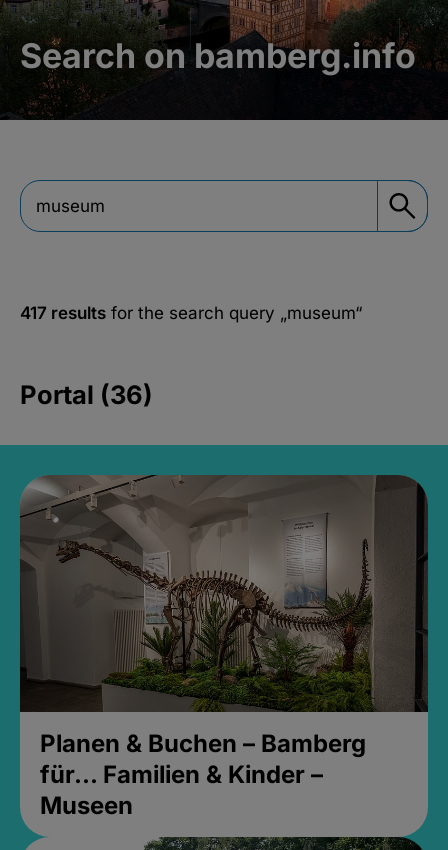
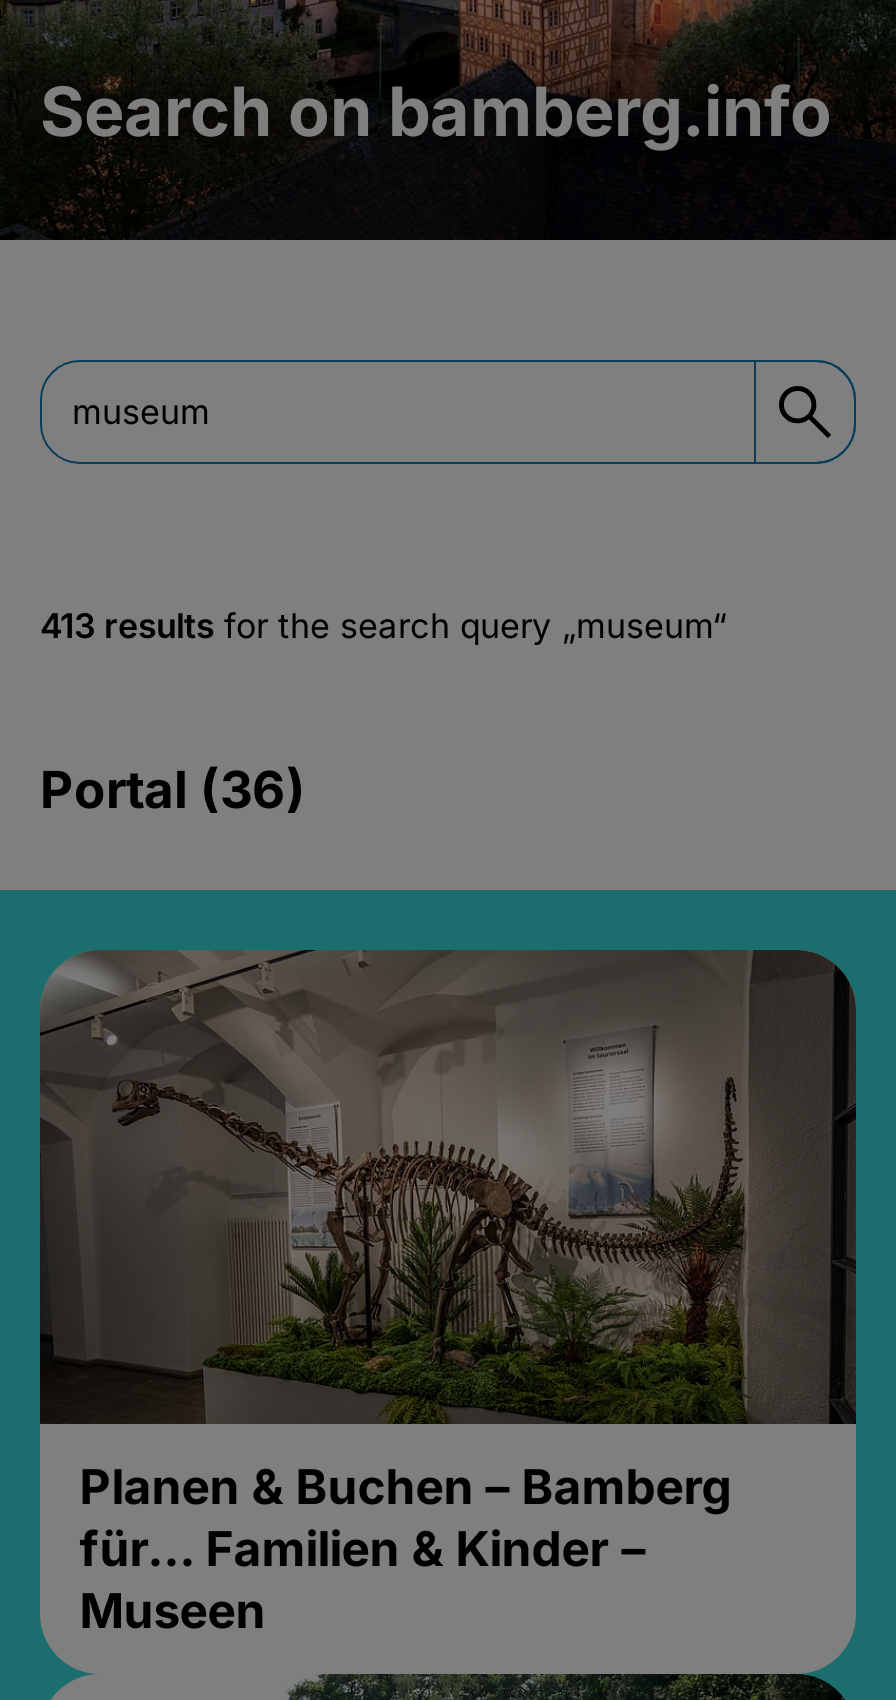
[20,302,362,322] 417 results for the search query „museum“ -> [40,605,726,645] 413 results for the search query „museum“

